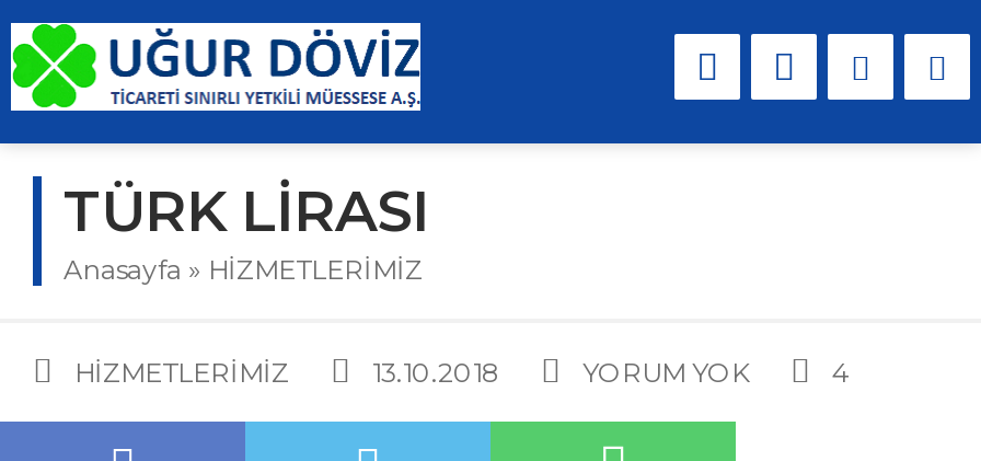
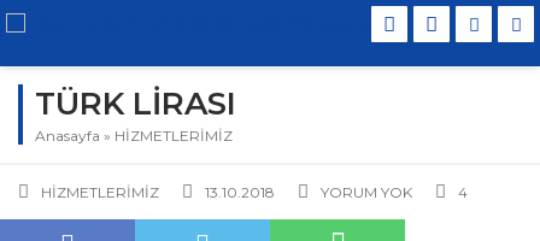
[9,21,423,113] [image] -> none

